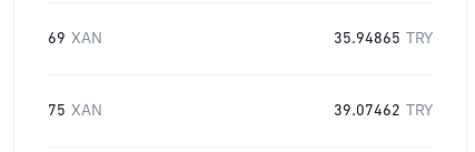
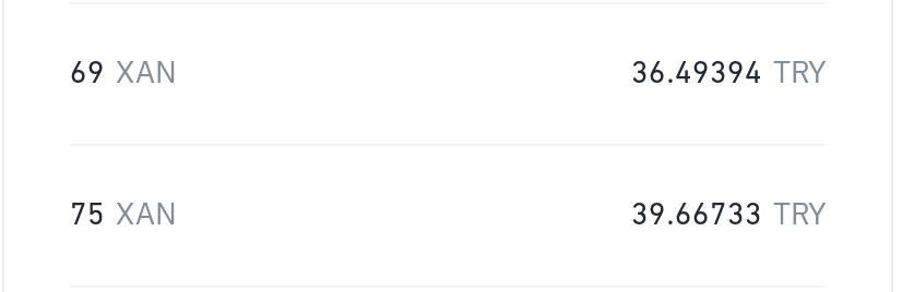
[334,31,433,47] 35.94865 TRY -> [631,59,826,89] 36.49394 TRY
[334,103,433,119] 39.07462 TRY -> [631,200,826,231] 39.66733 TRY

